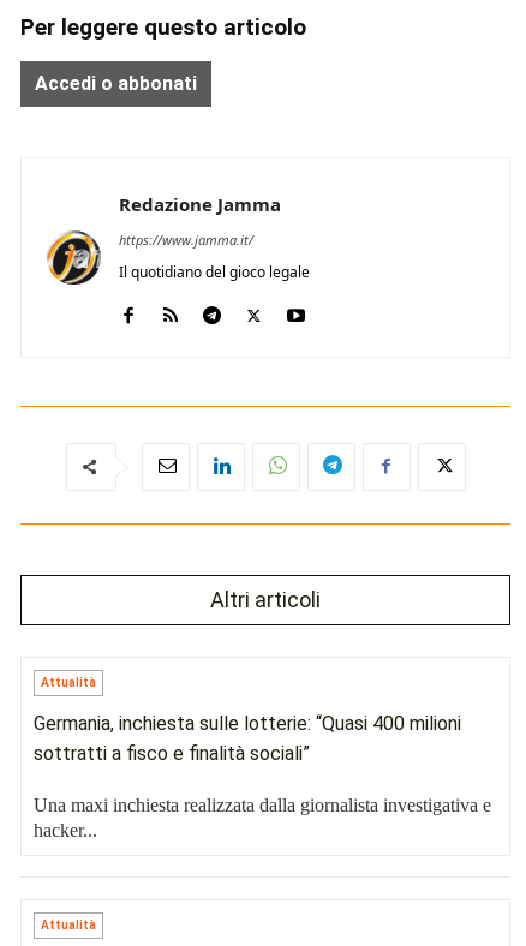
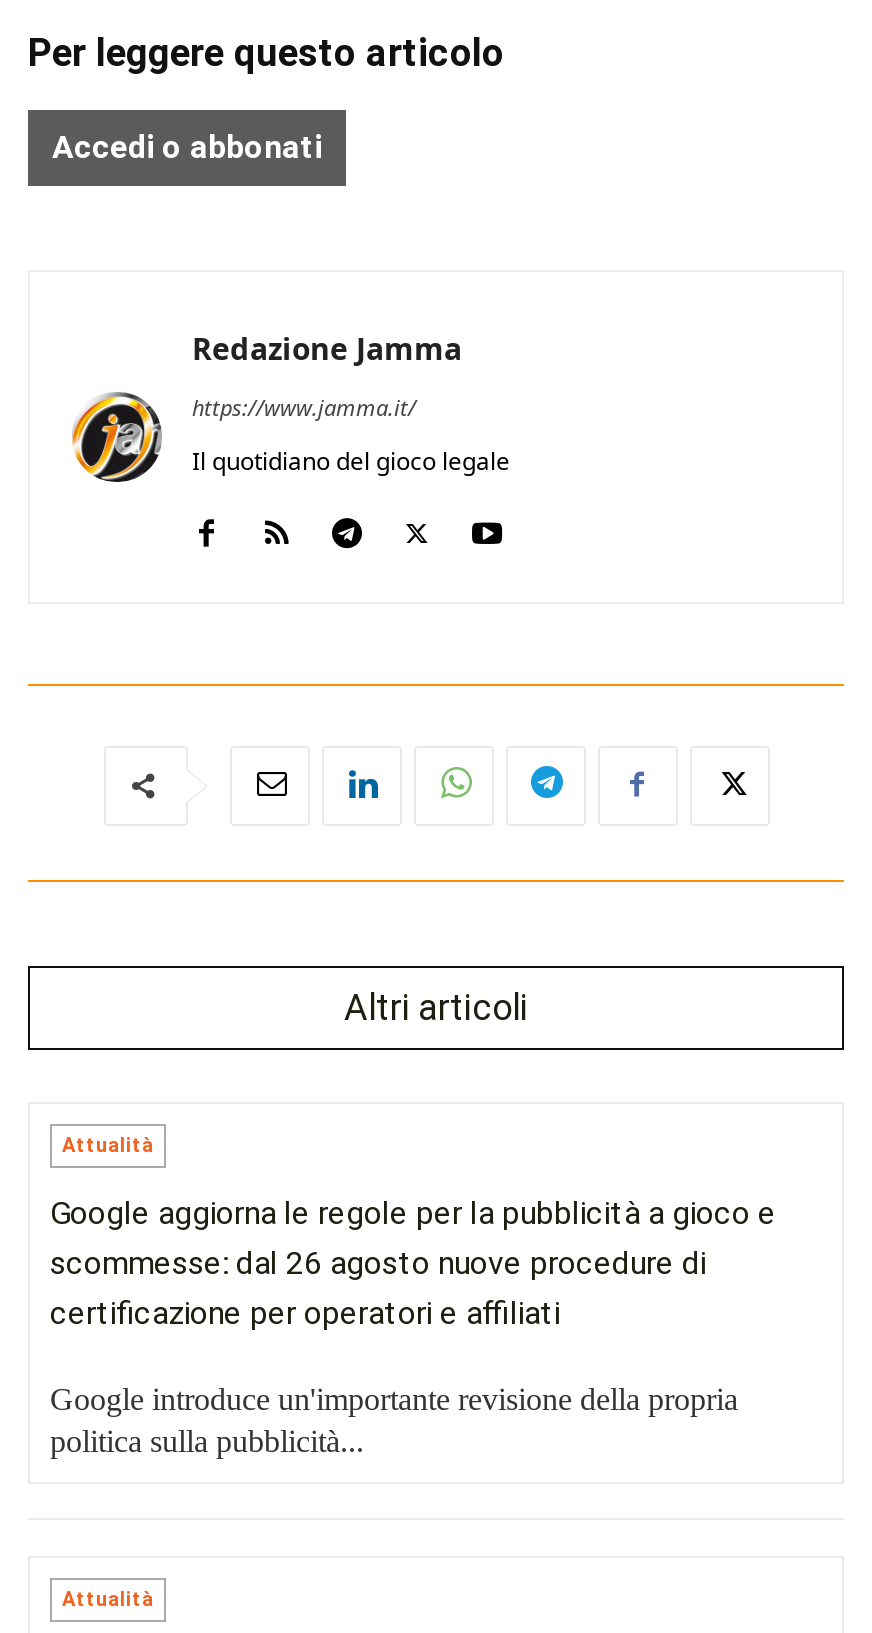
[34,712,461,765] Germania, inchiesta sulle lotterie: “Quasi 400 milioni | sottratti a fisco e finalità sociali” -> [50,1194,776,1332] Google aggiorna le regole per la pubblicità a gioco e | scommesse: dal 26 agosto nuove procedure di | certificazione per operatori e affiliati
[34,795,491,840] Una maxi inchiesta realizzata dalla giornalista investigativa e | hacker... -> [50,1382,738,1458] Google introduce un'importante revisione della propria | politica sulla pubblicità...

